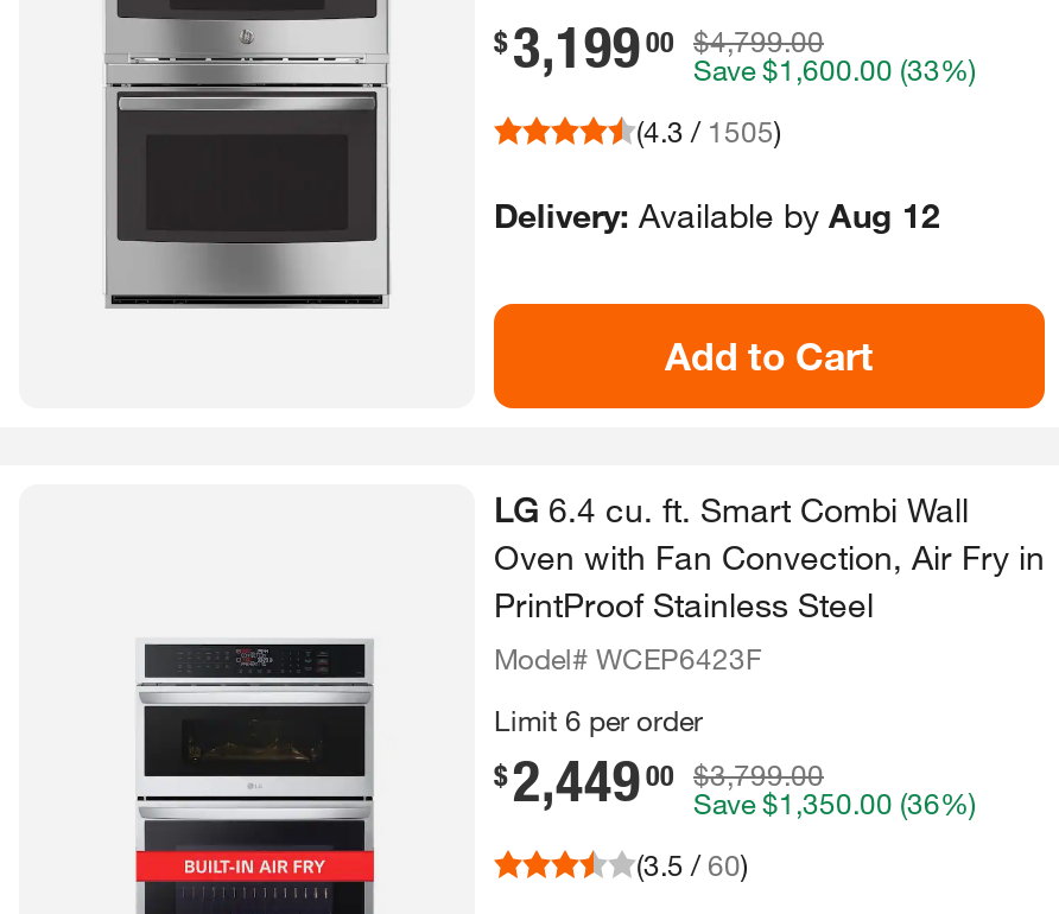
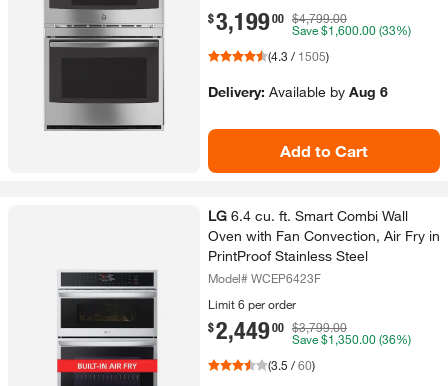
[494,193,940,234] Delivery: Available by Aug 12 -> [208,82,388,99] Delivery: Available by Aug 6

